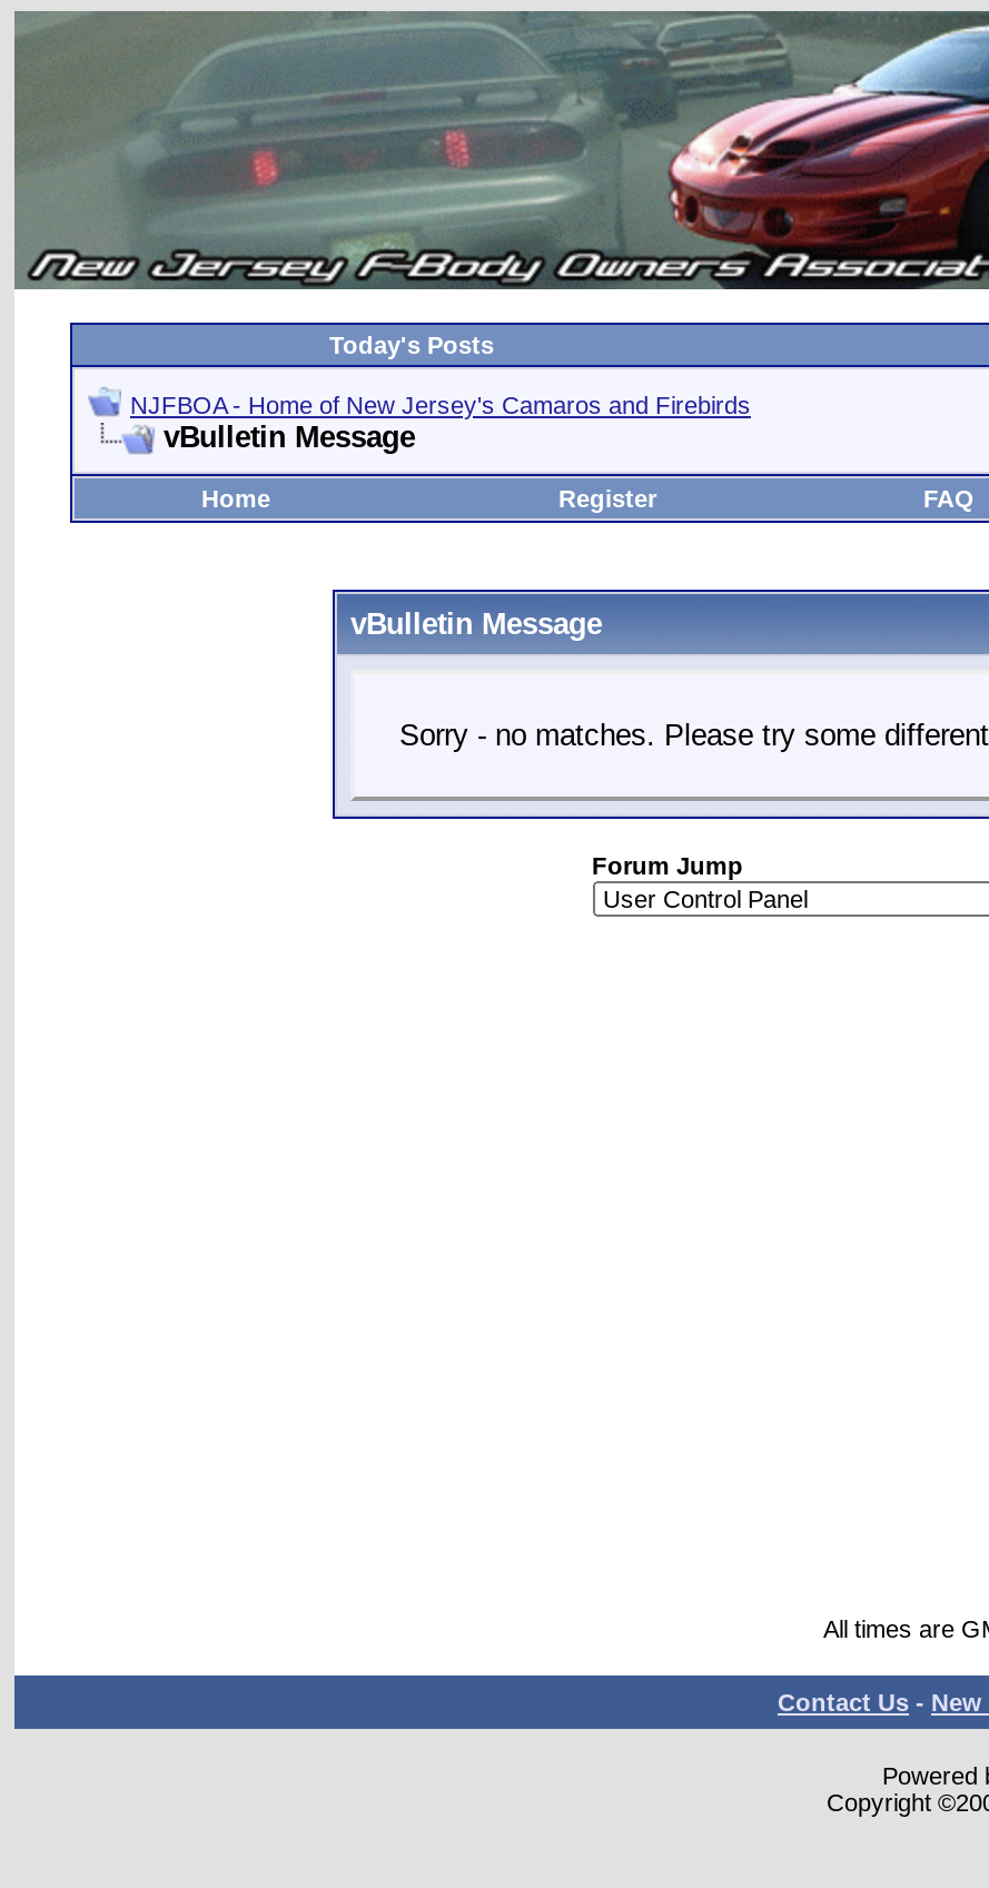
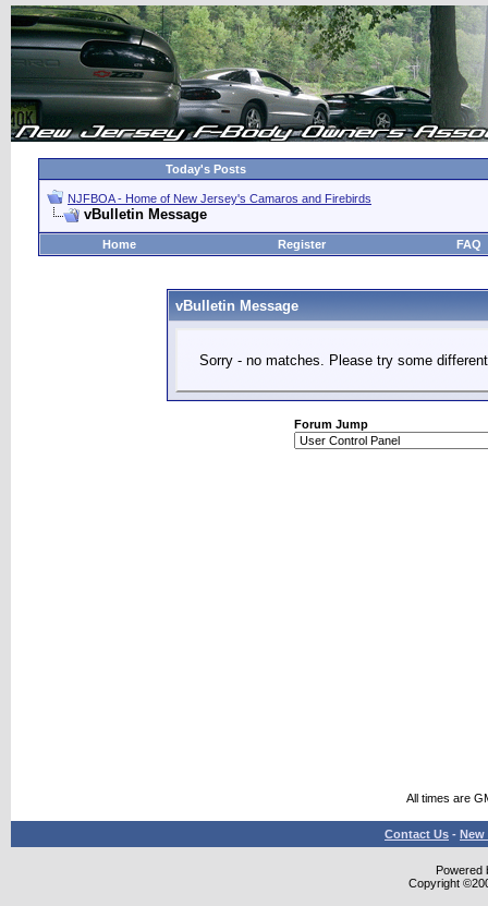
[14,11,982,291] [image] -> [11,5,485,143] [image]

